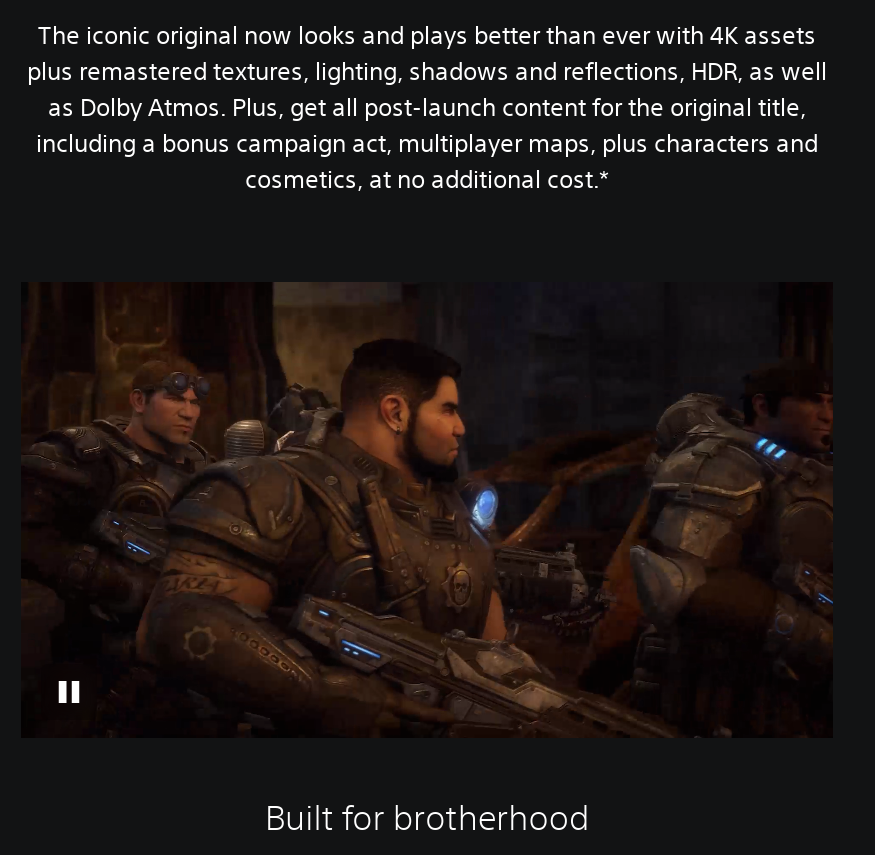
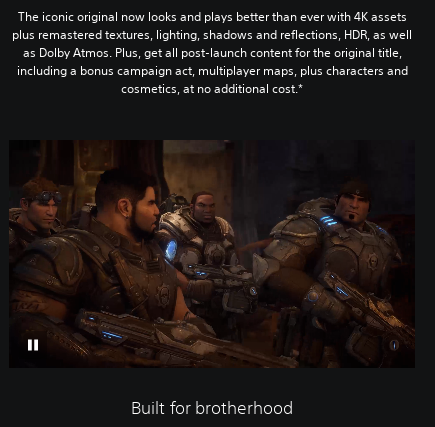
[21,282,835,738] [image] -> [9,140,415,368] [image]

